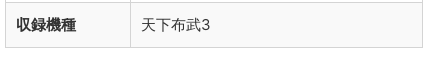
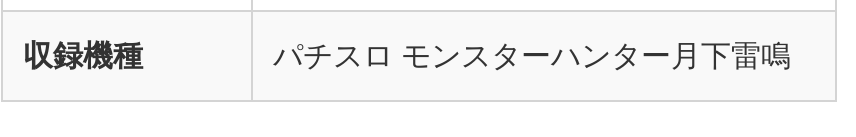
[141,15,211,34] 天下布武3 -> [273,36,791,74] パチスロ モンスターハンター月下雷鳴

